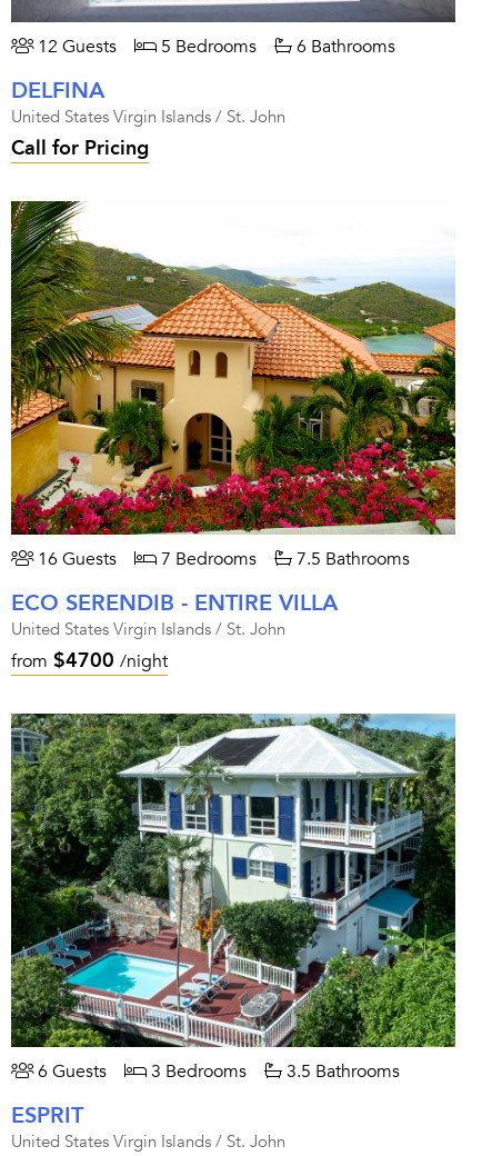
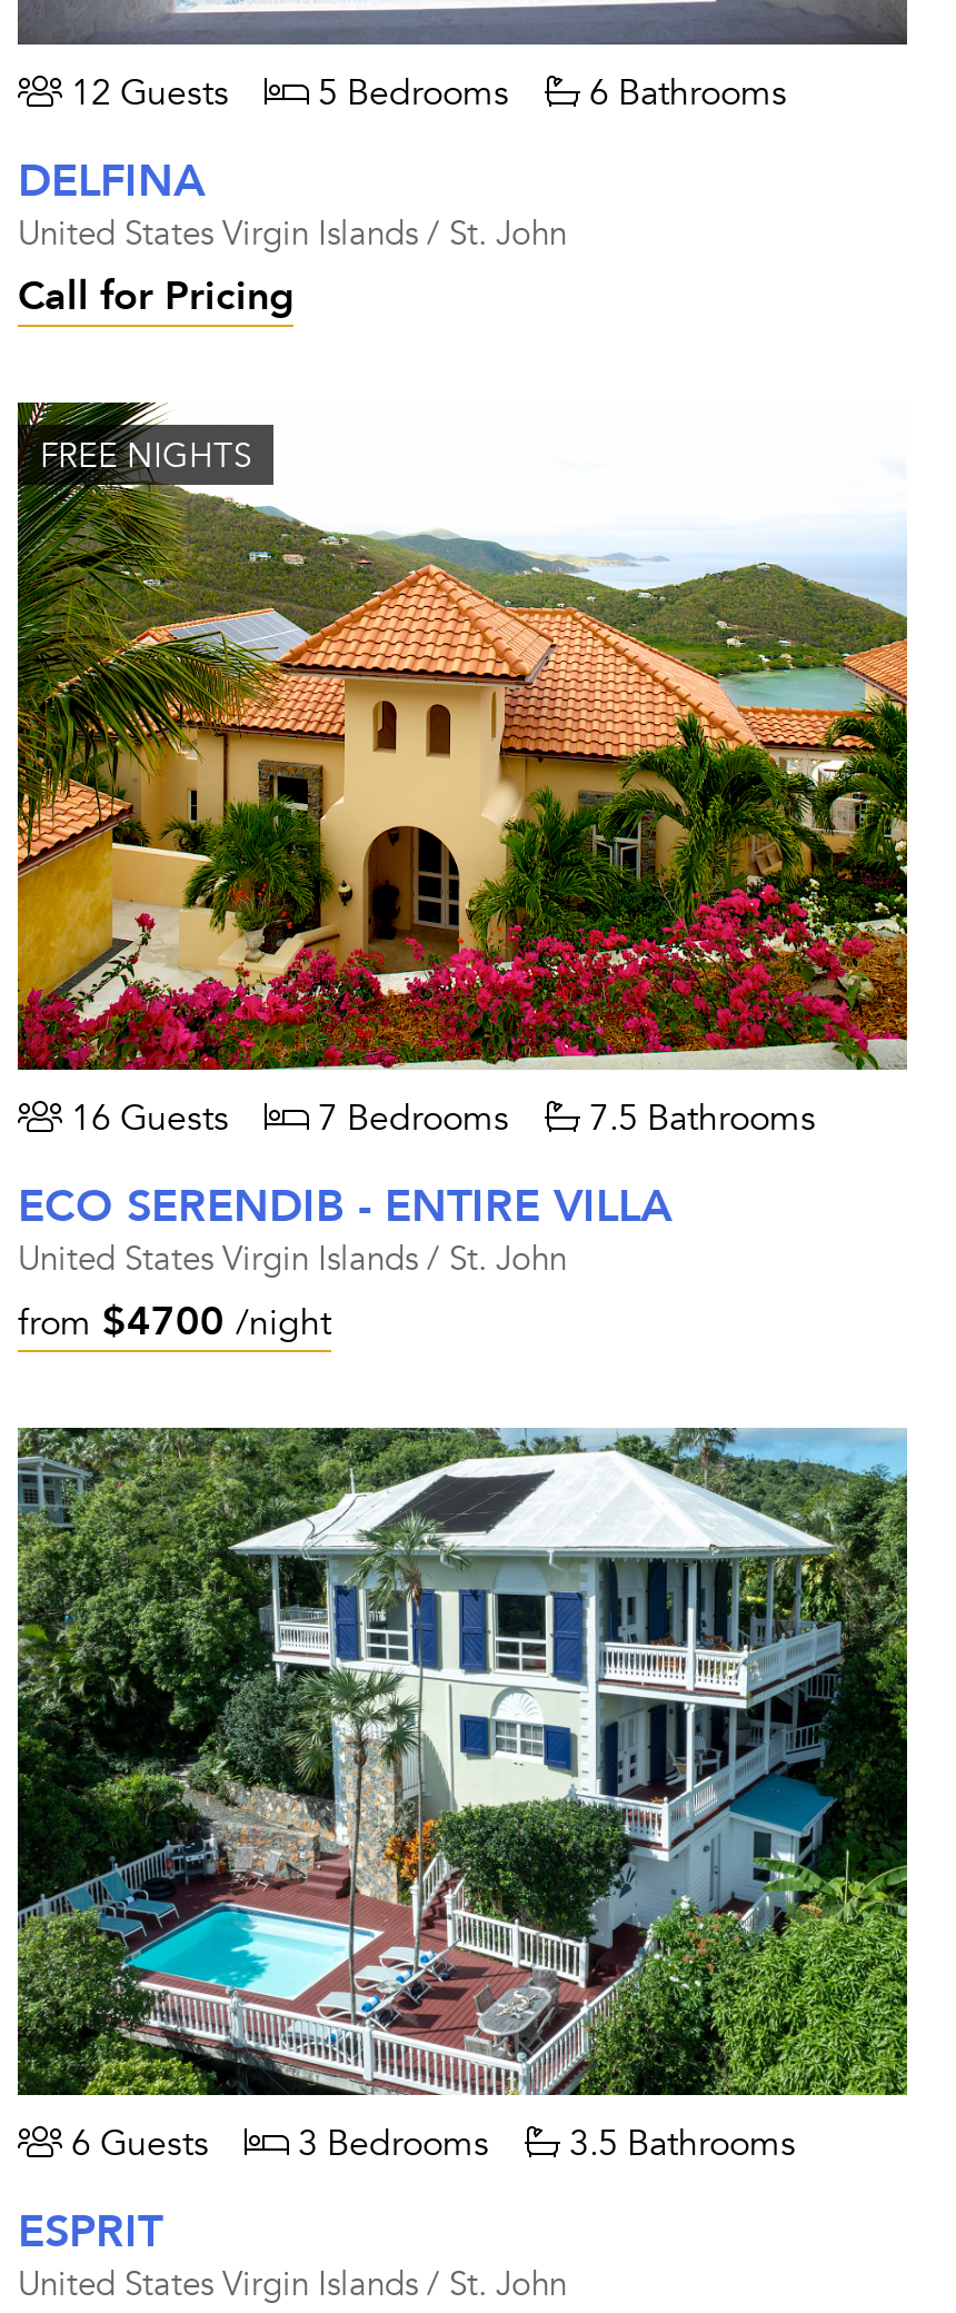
none -> [40,434,251,478] FREE NIGHTS

